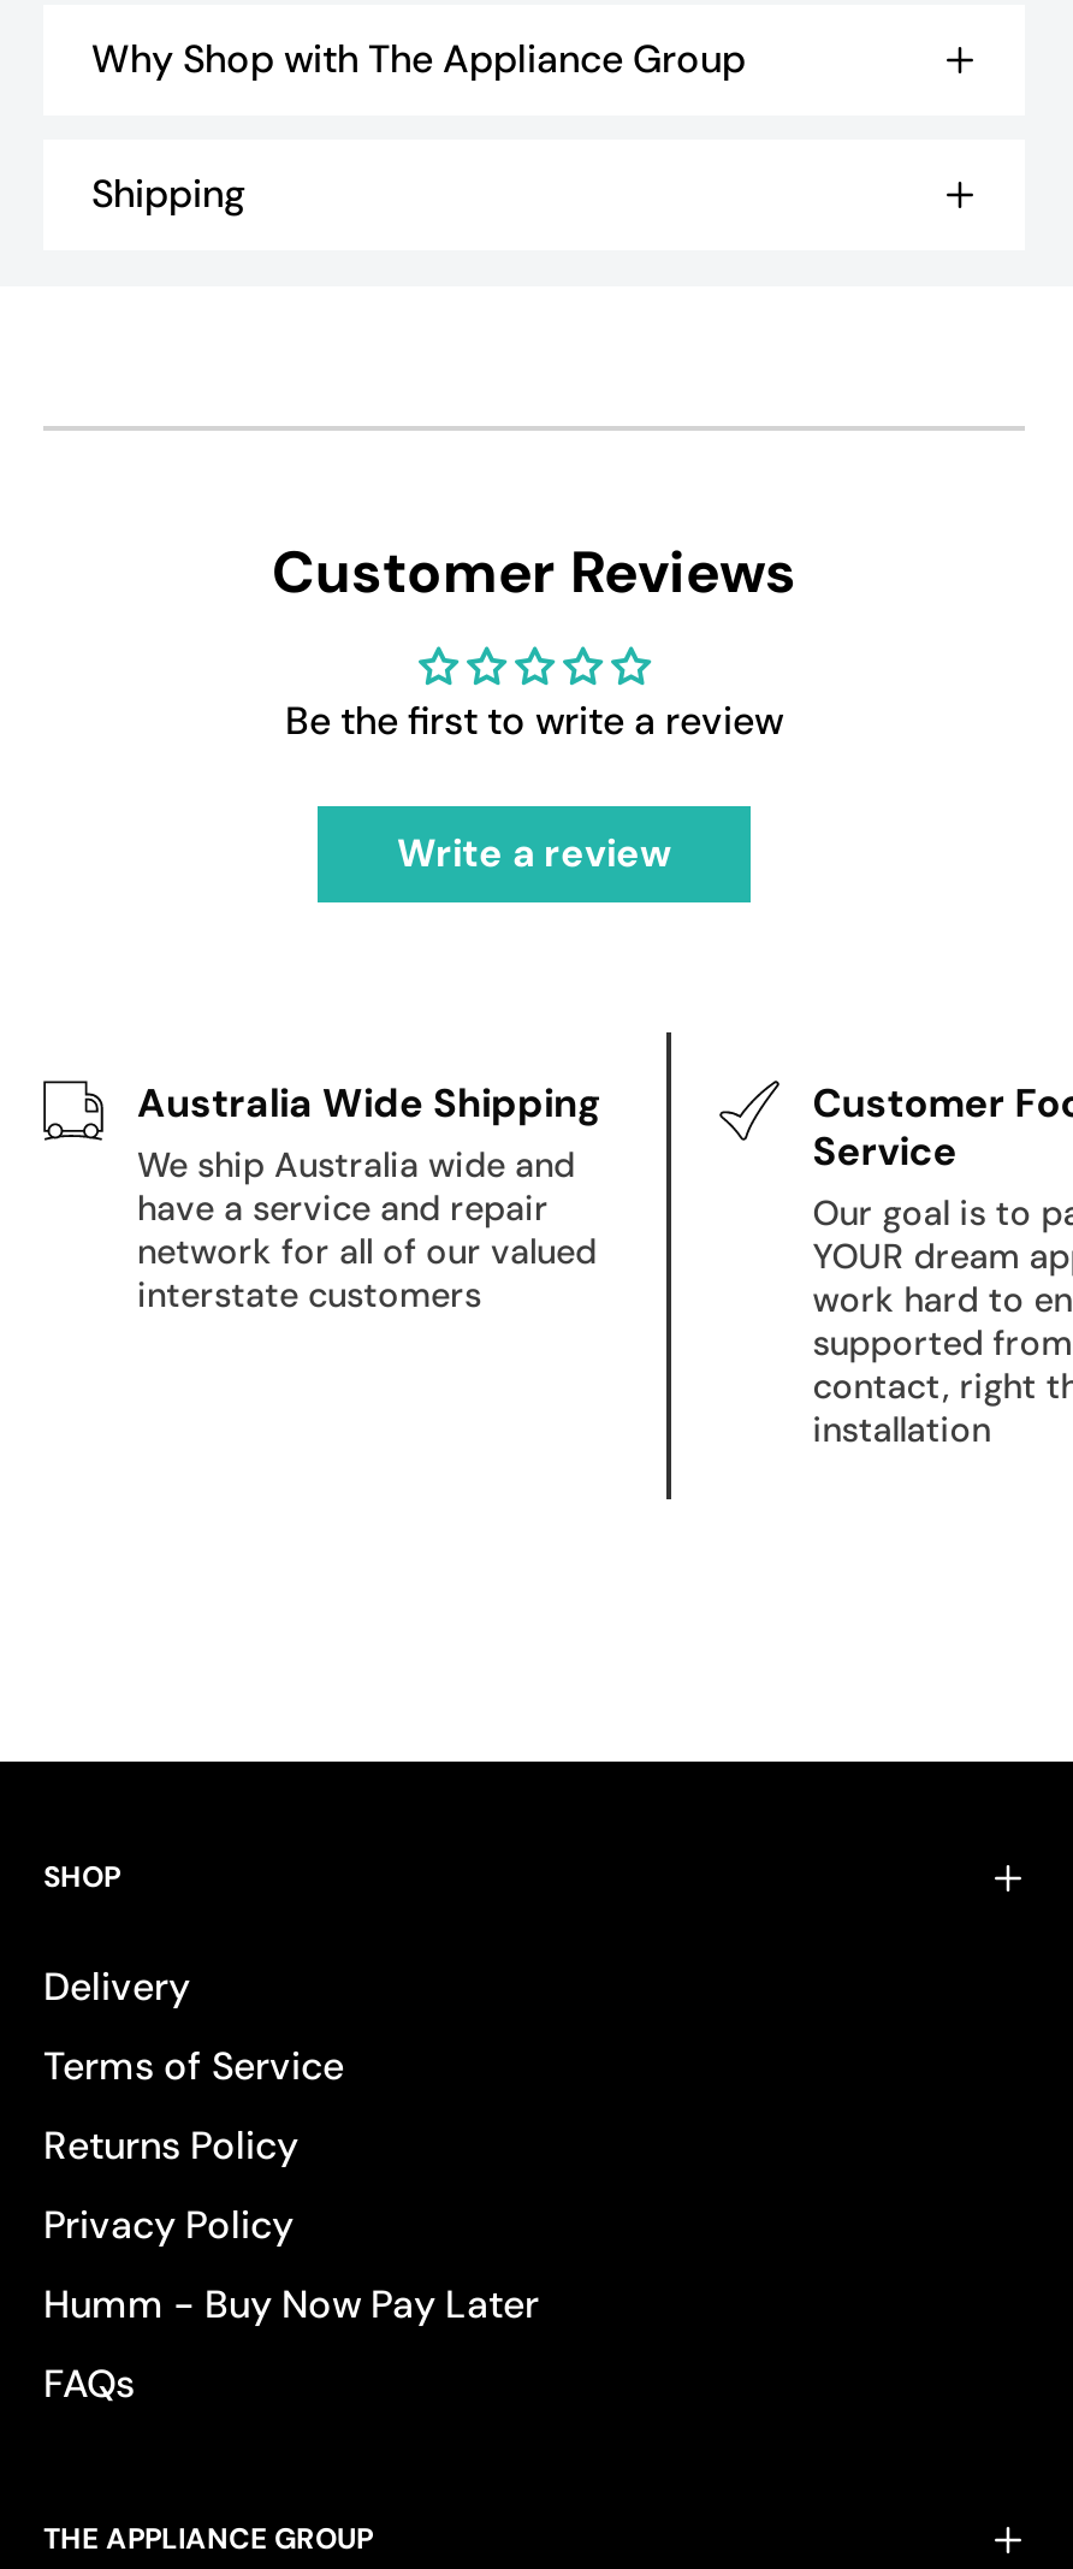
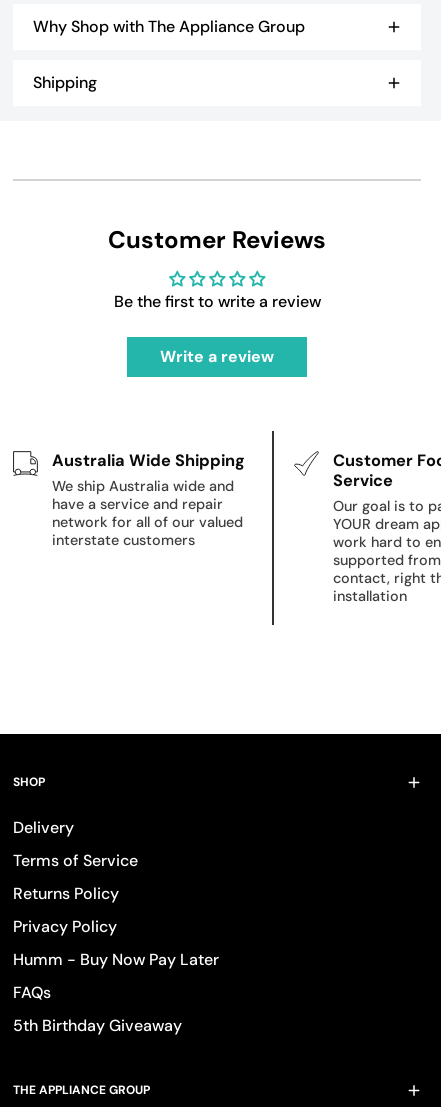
none -> [13,1015,182,1036] 5th Birthday Giveaway

